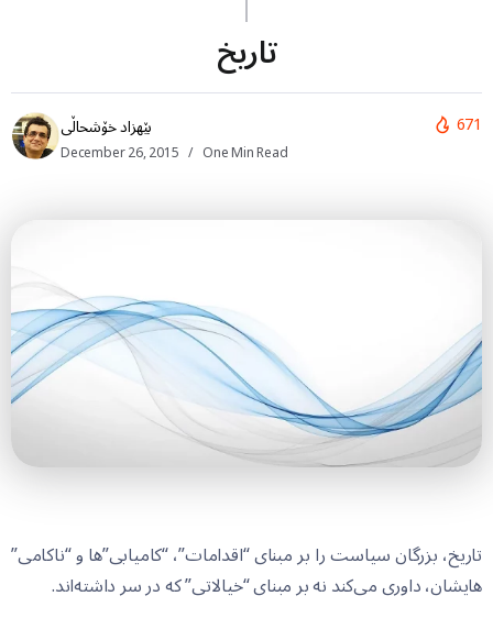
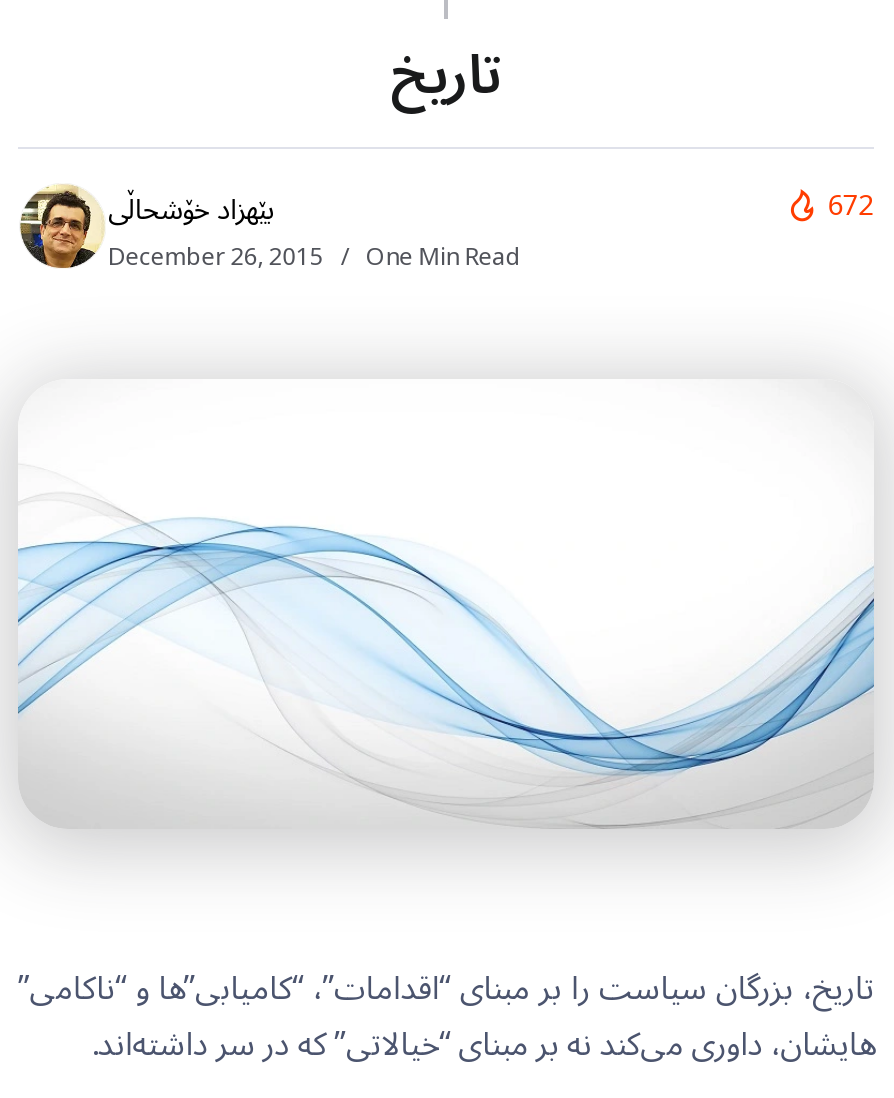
[456,109,482,141] 671 -> [827,177,874,235] 672

